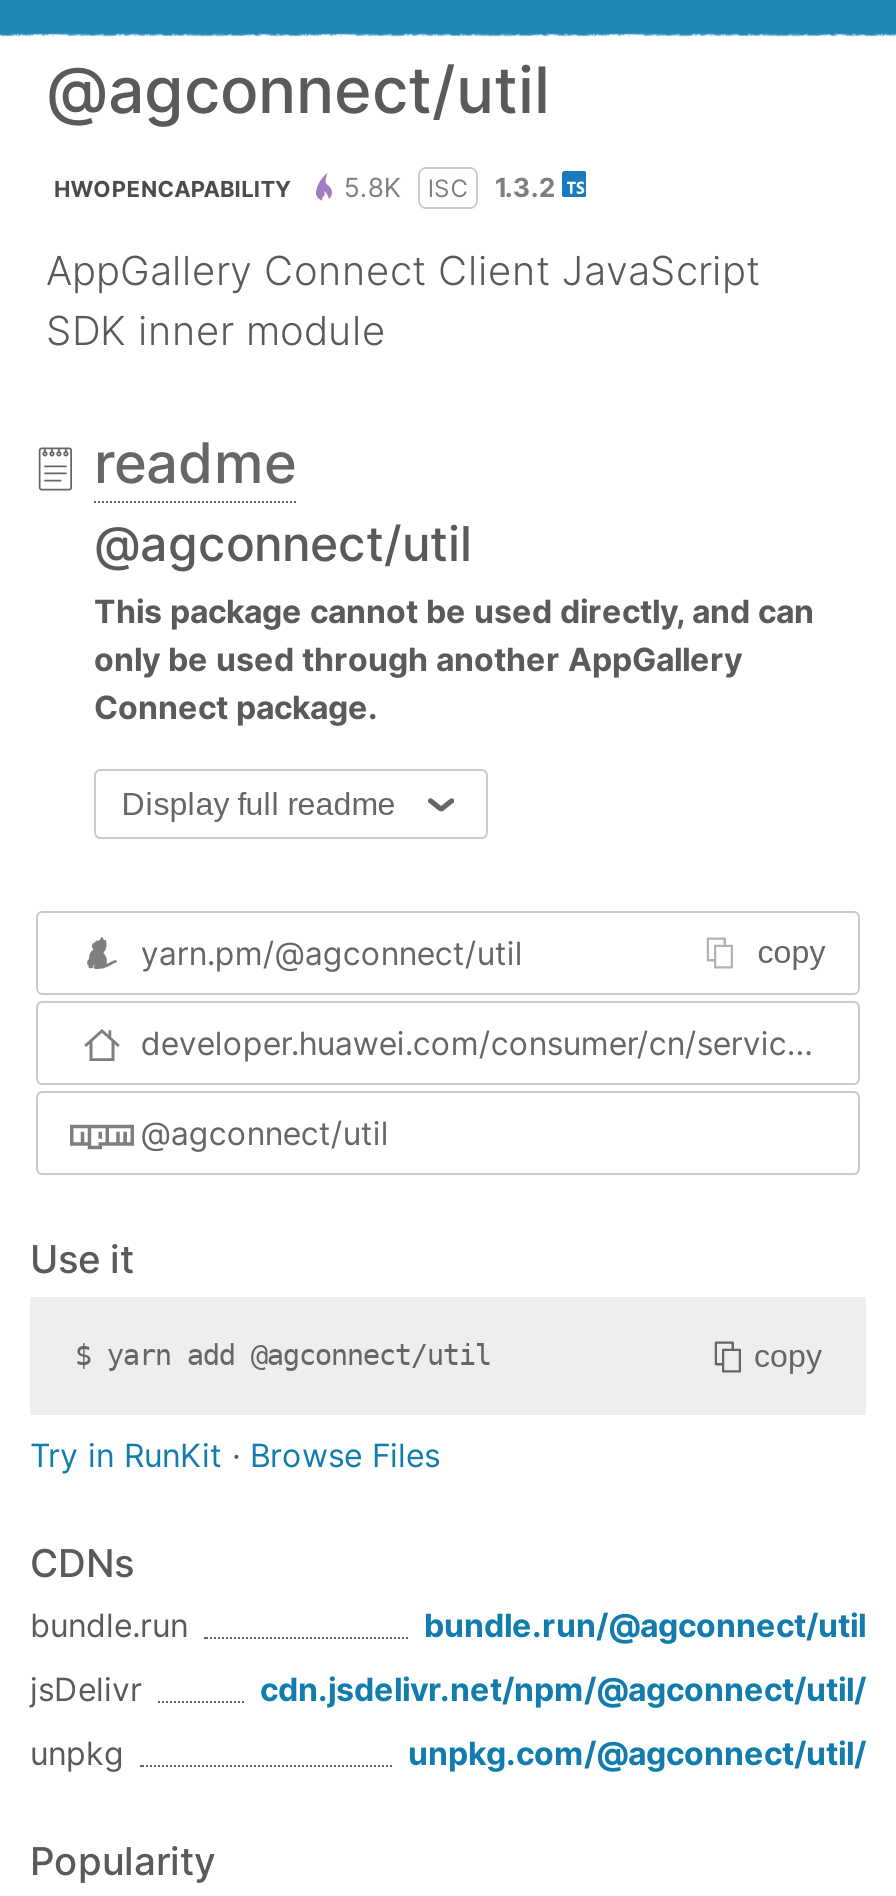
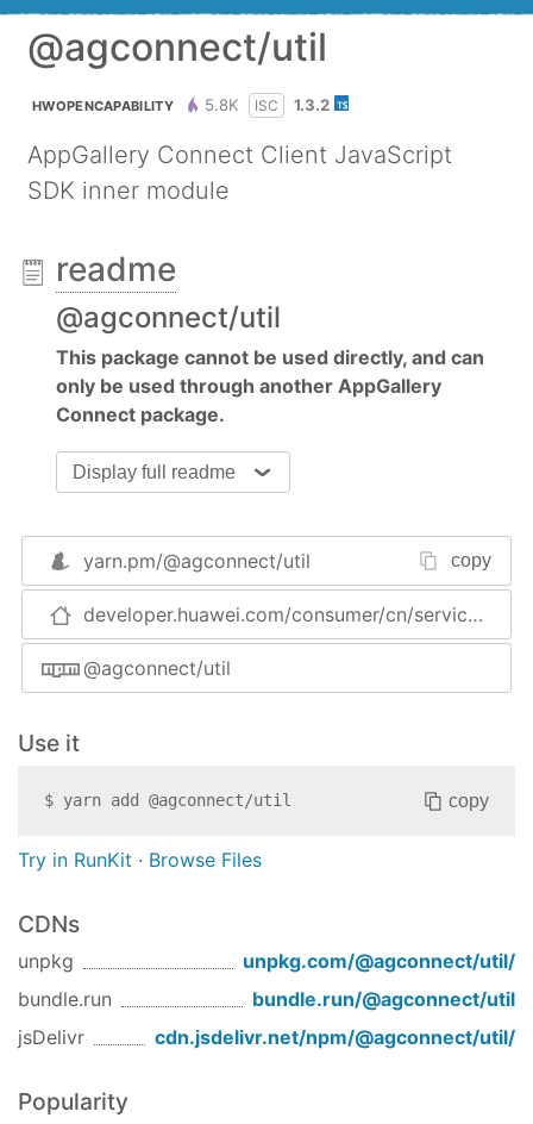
moved [30,1606,866,1710] -> [18,987,515,1049]: bundle.run | bundle.run/@agconnect/util | jsDelivr | cdn.jsdelivr.net/npm/@agconnect/util/
moved [30,1734,866,1774] -> [18,949,515,973]: unpkg | unpkg.com/@agconnect/util/

